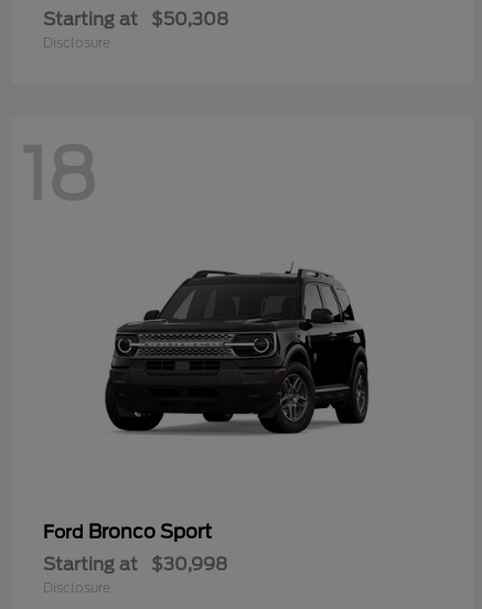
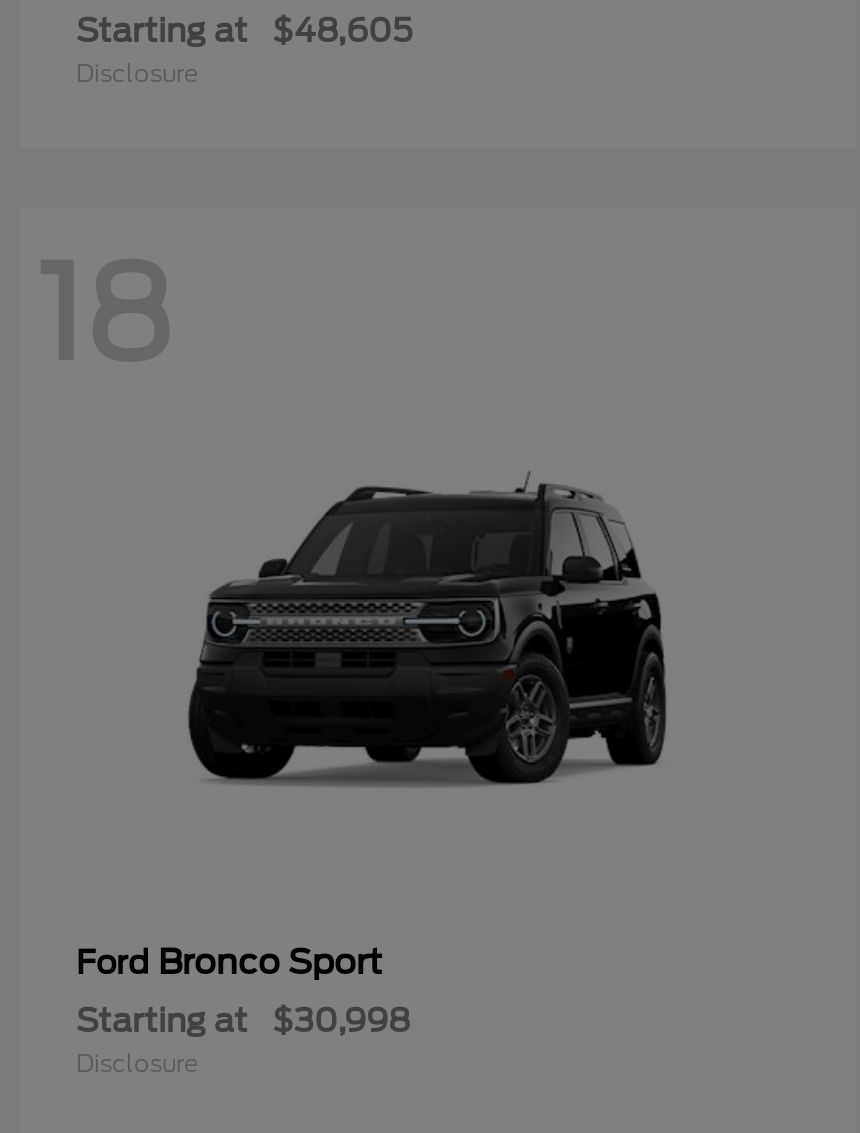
[43,8,228,29] Starting at $50,308 -> [76,12,412,50] Starting at $48,605

